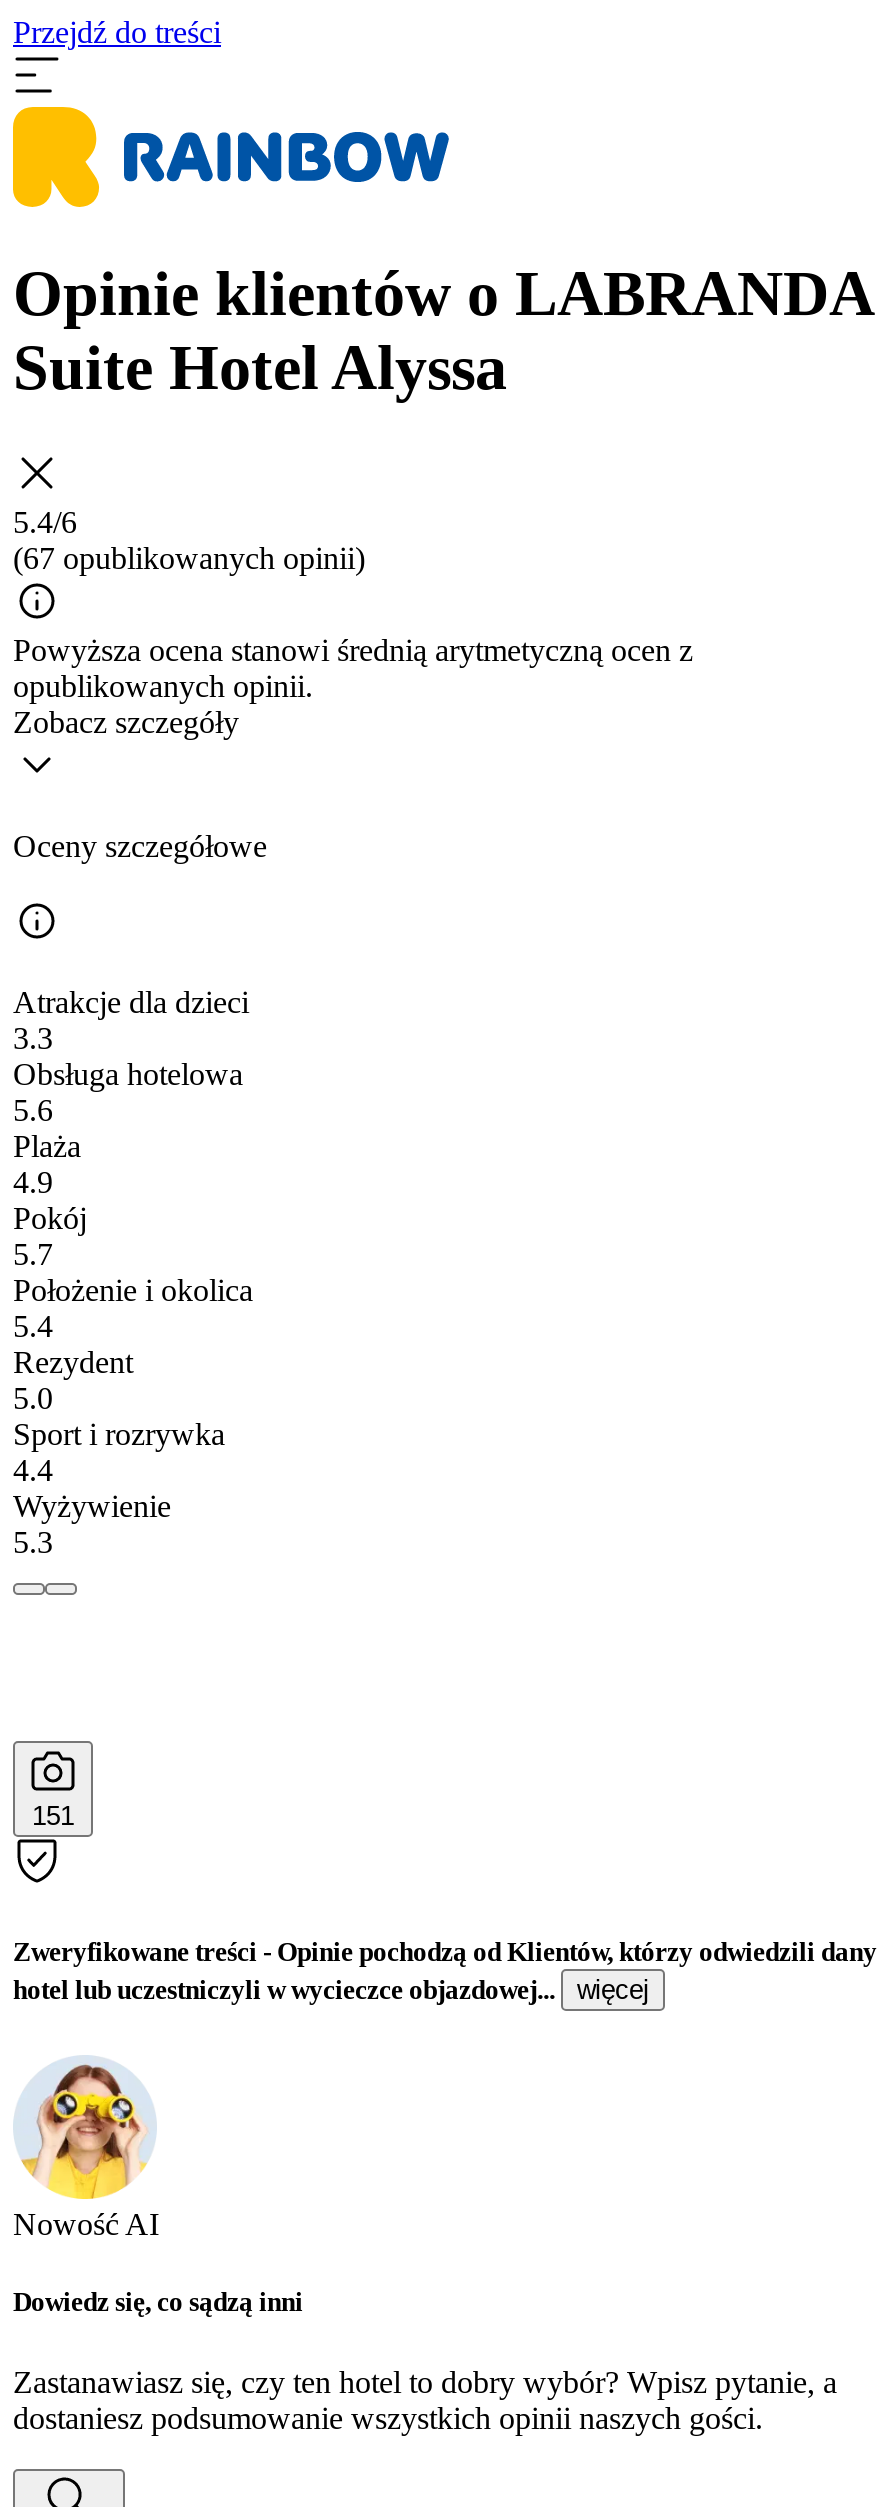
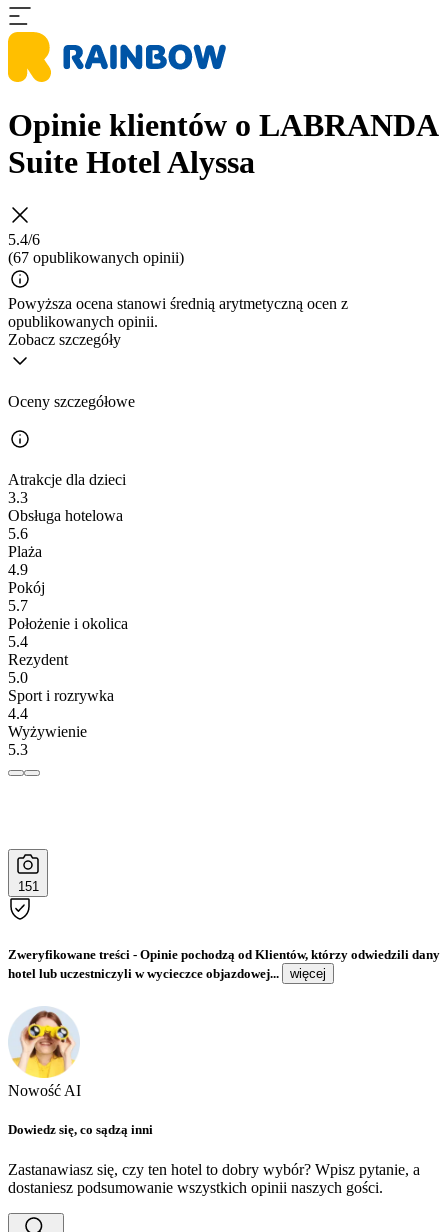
[13,15,221,49] Przejdź do treści -> none

